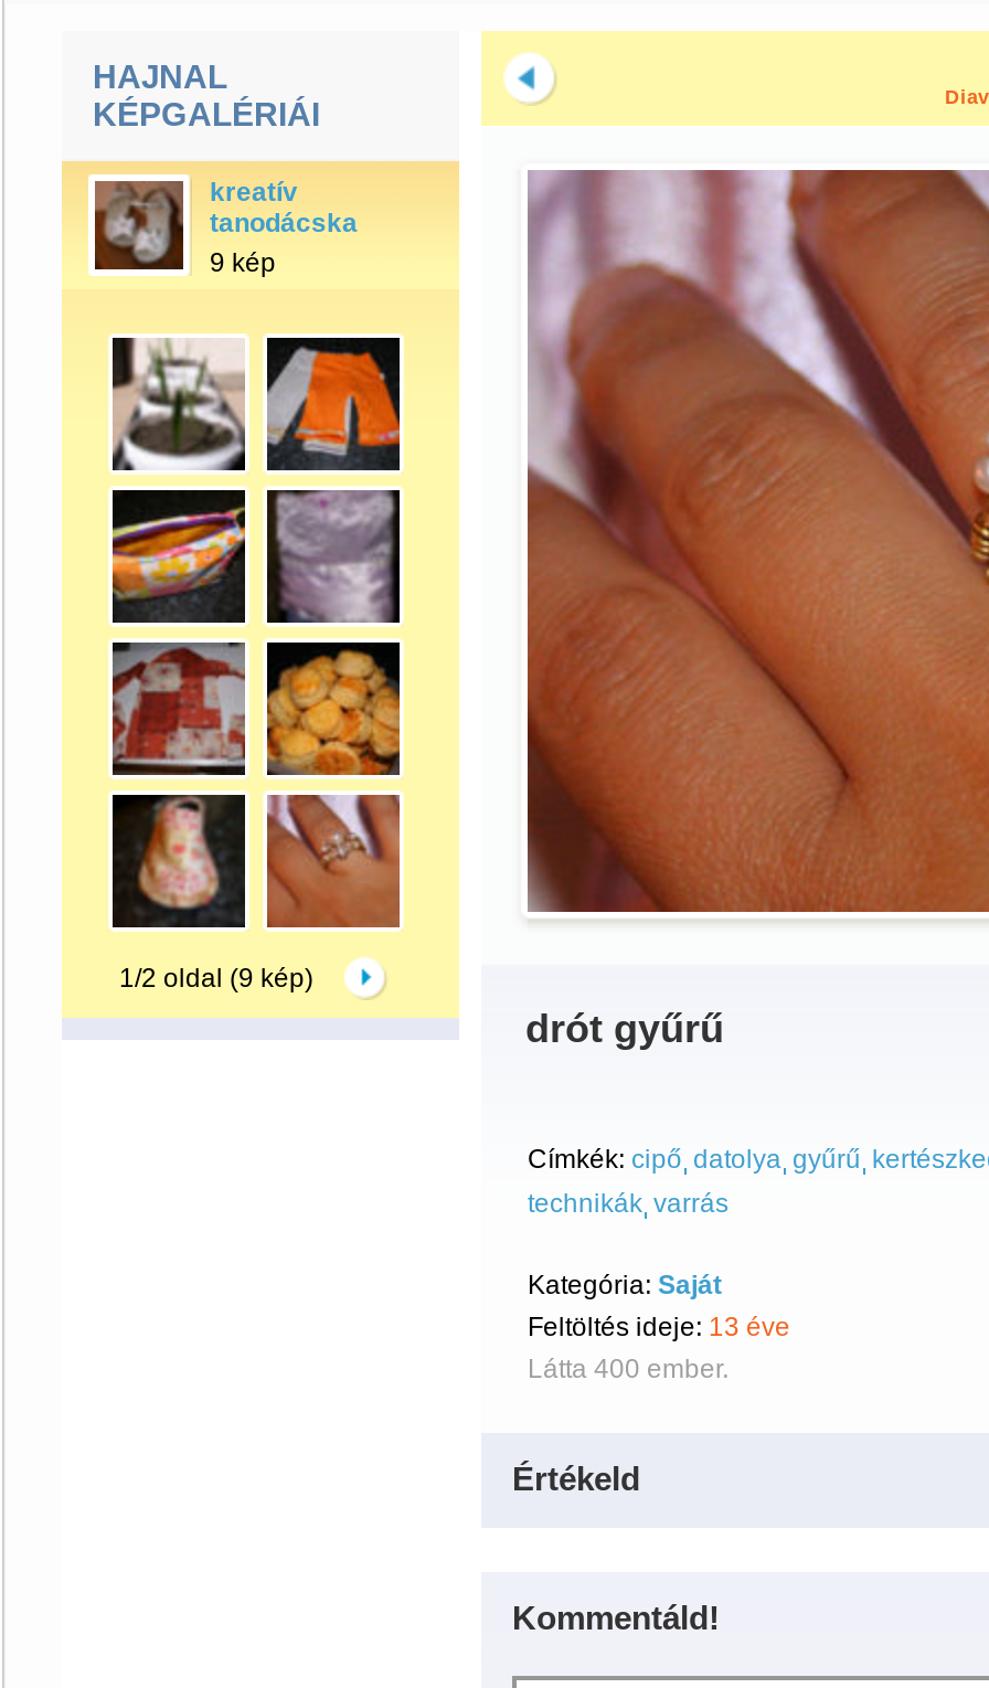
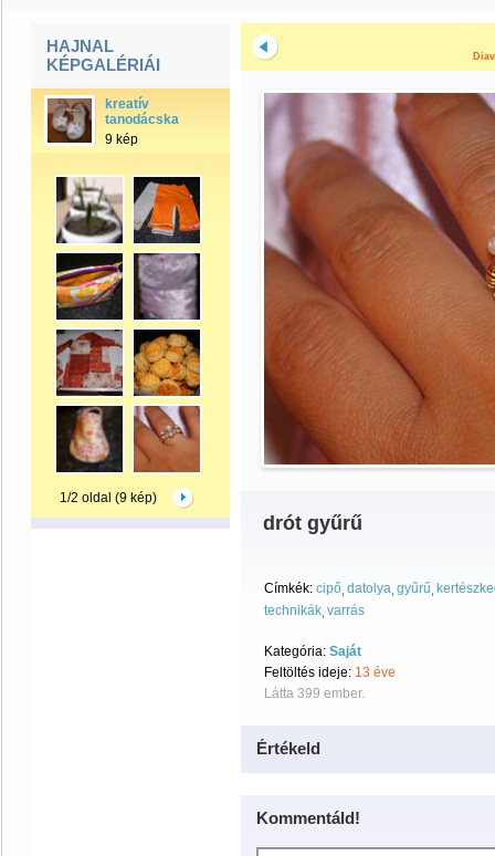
[528,1353,729,1384] Látta 400 ember. -> [264,686,365,701] Látta 399 ember.

